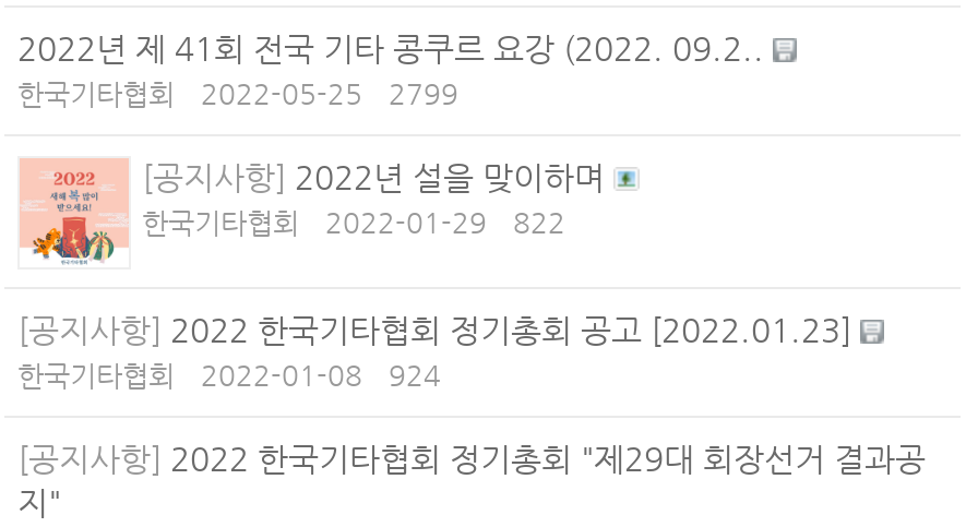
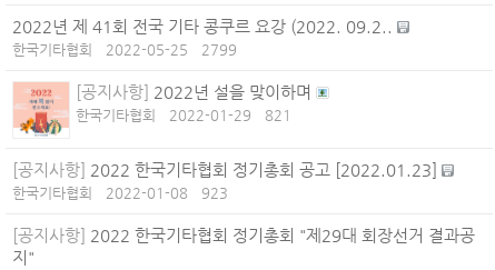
[142,206,565,239] 한국기타협회 2022-01-29 822 -> [76,107,291,123] 한국기타협회 2022-01-29 821
[17,359,441,392] 한국기타협회 2022-01-08 924 -> [12,184,228,201] 한국기타협회 2022-01-08 923

